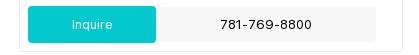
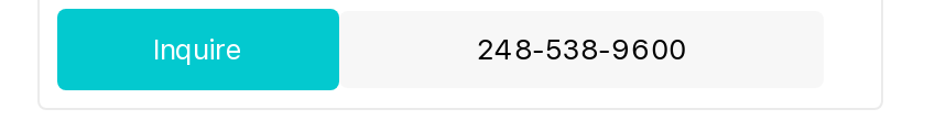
[220,17,312,32] 781-769-8800 -> [477,33,686,66] 248-538-9600

